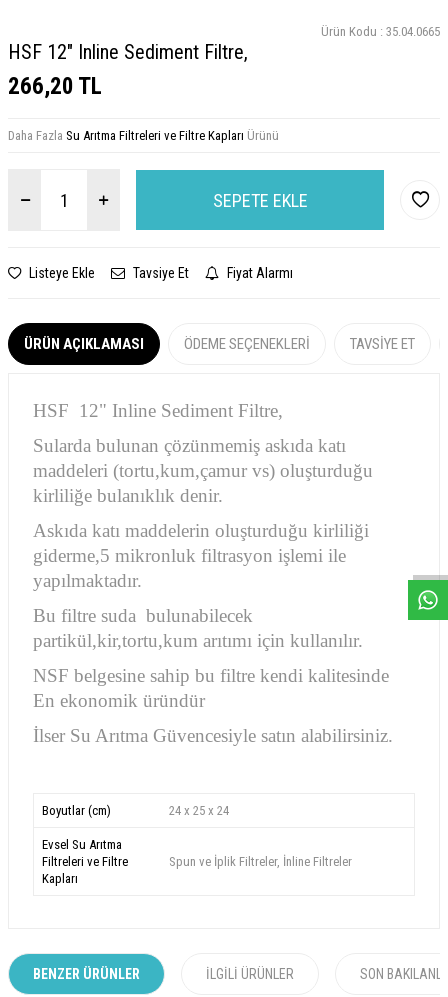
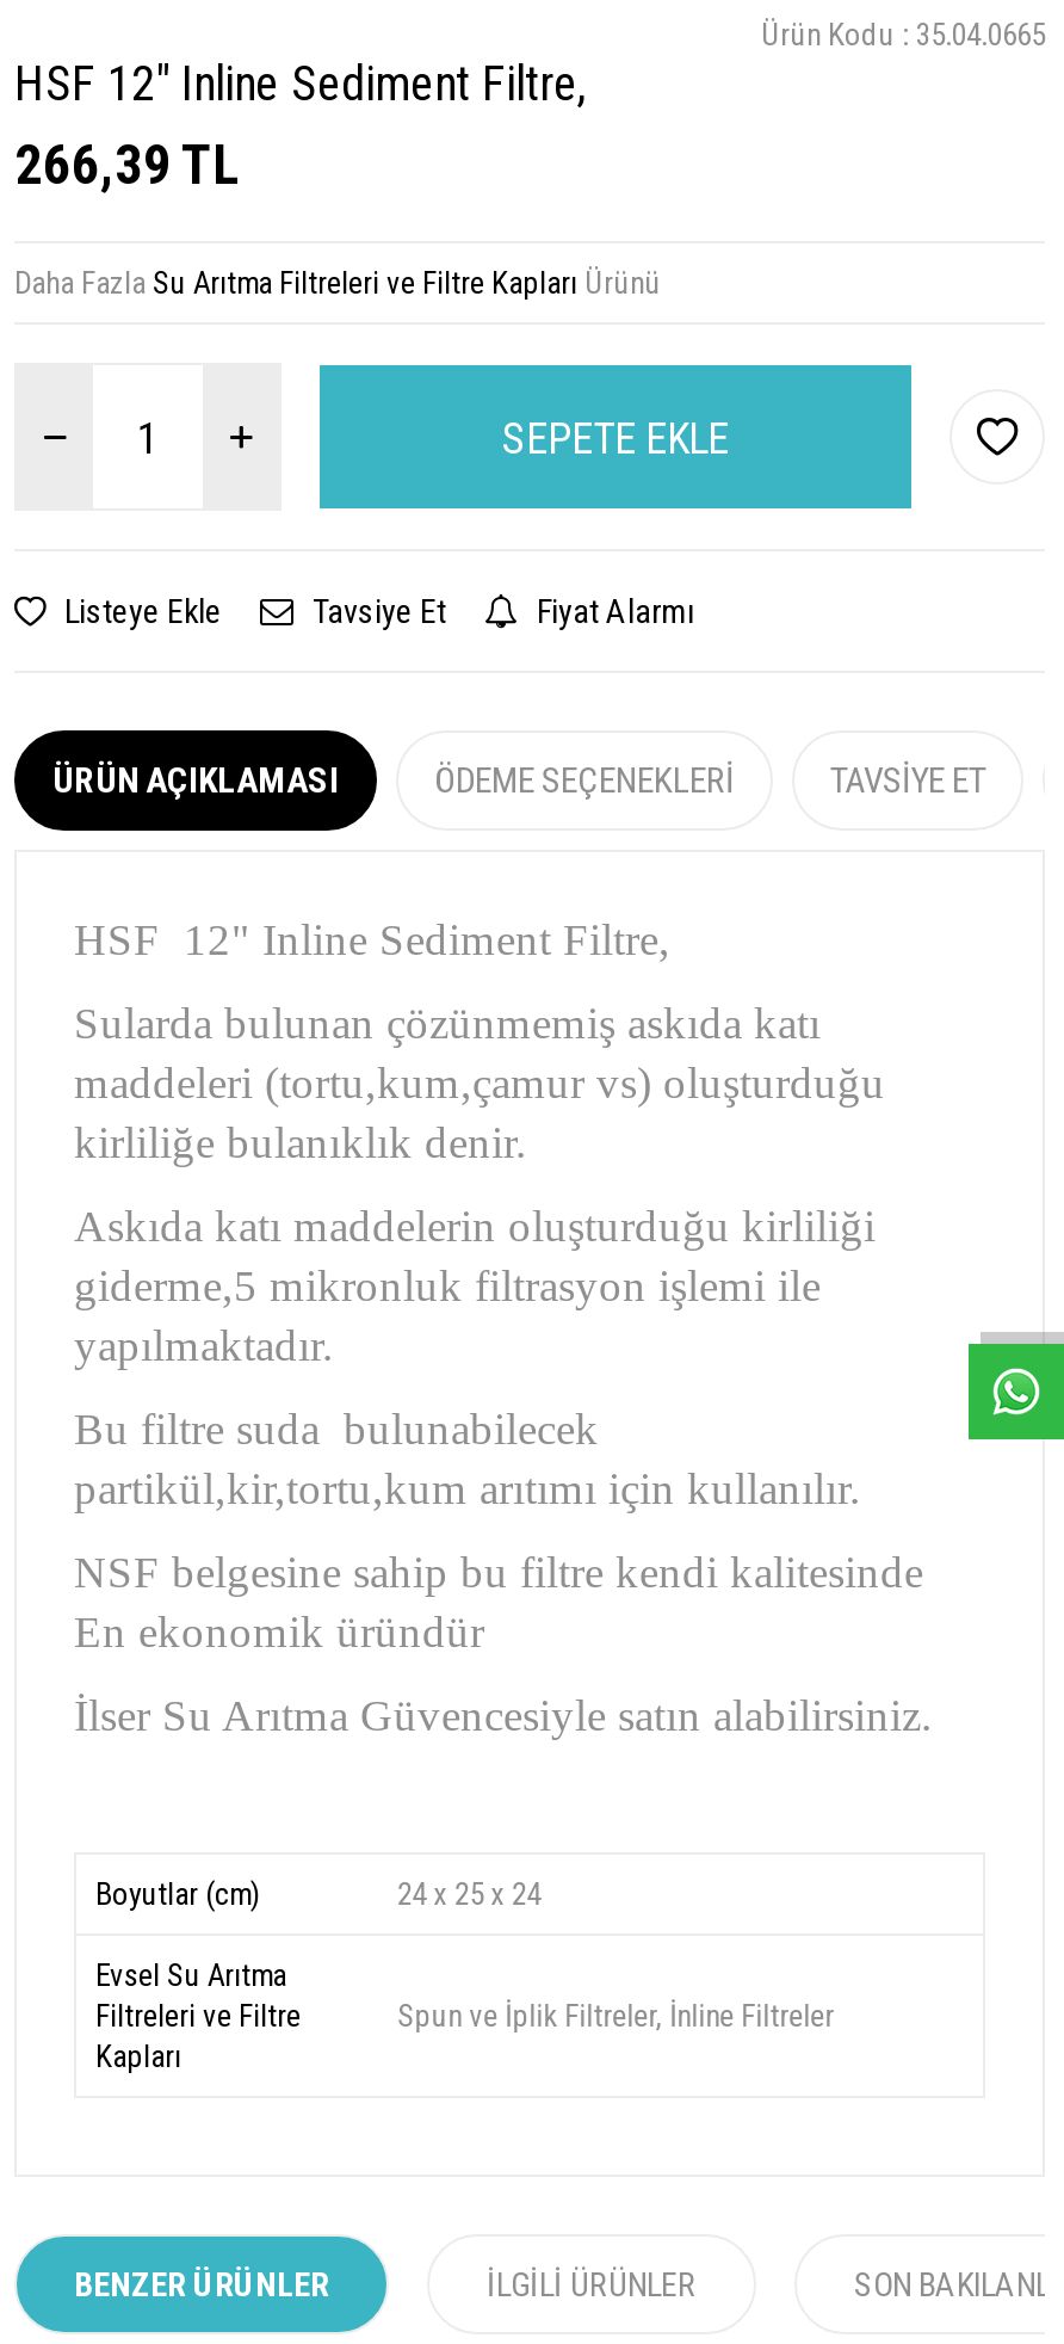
[8,73,102,100] 266,20 TL -> [14,134,239,198] 266,39 TL

